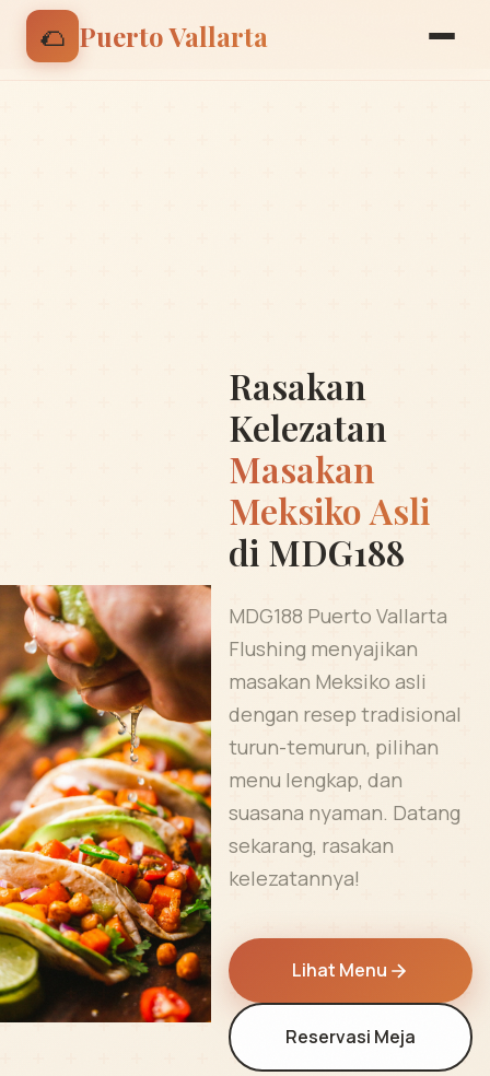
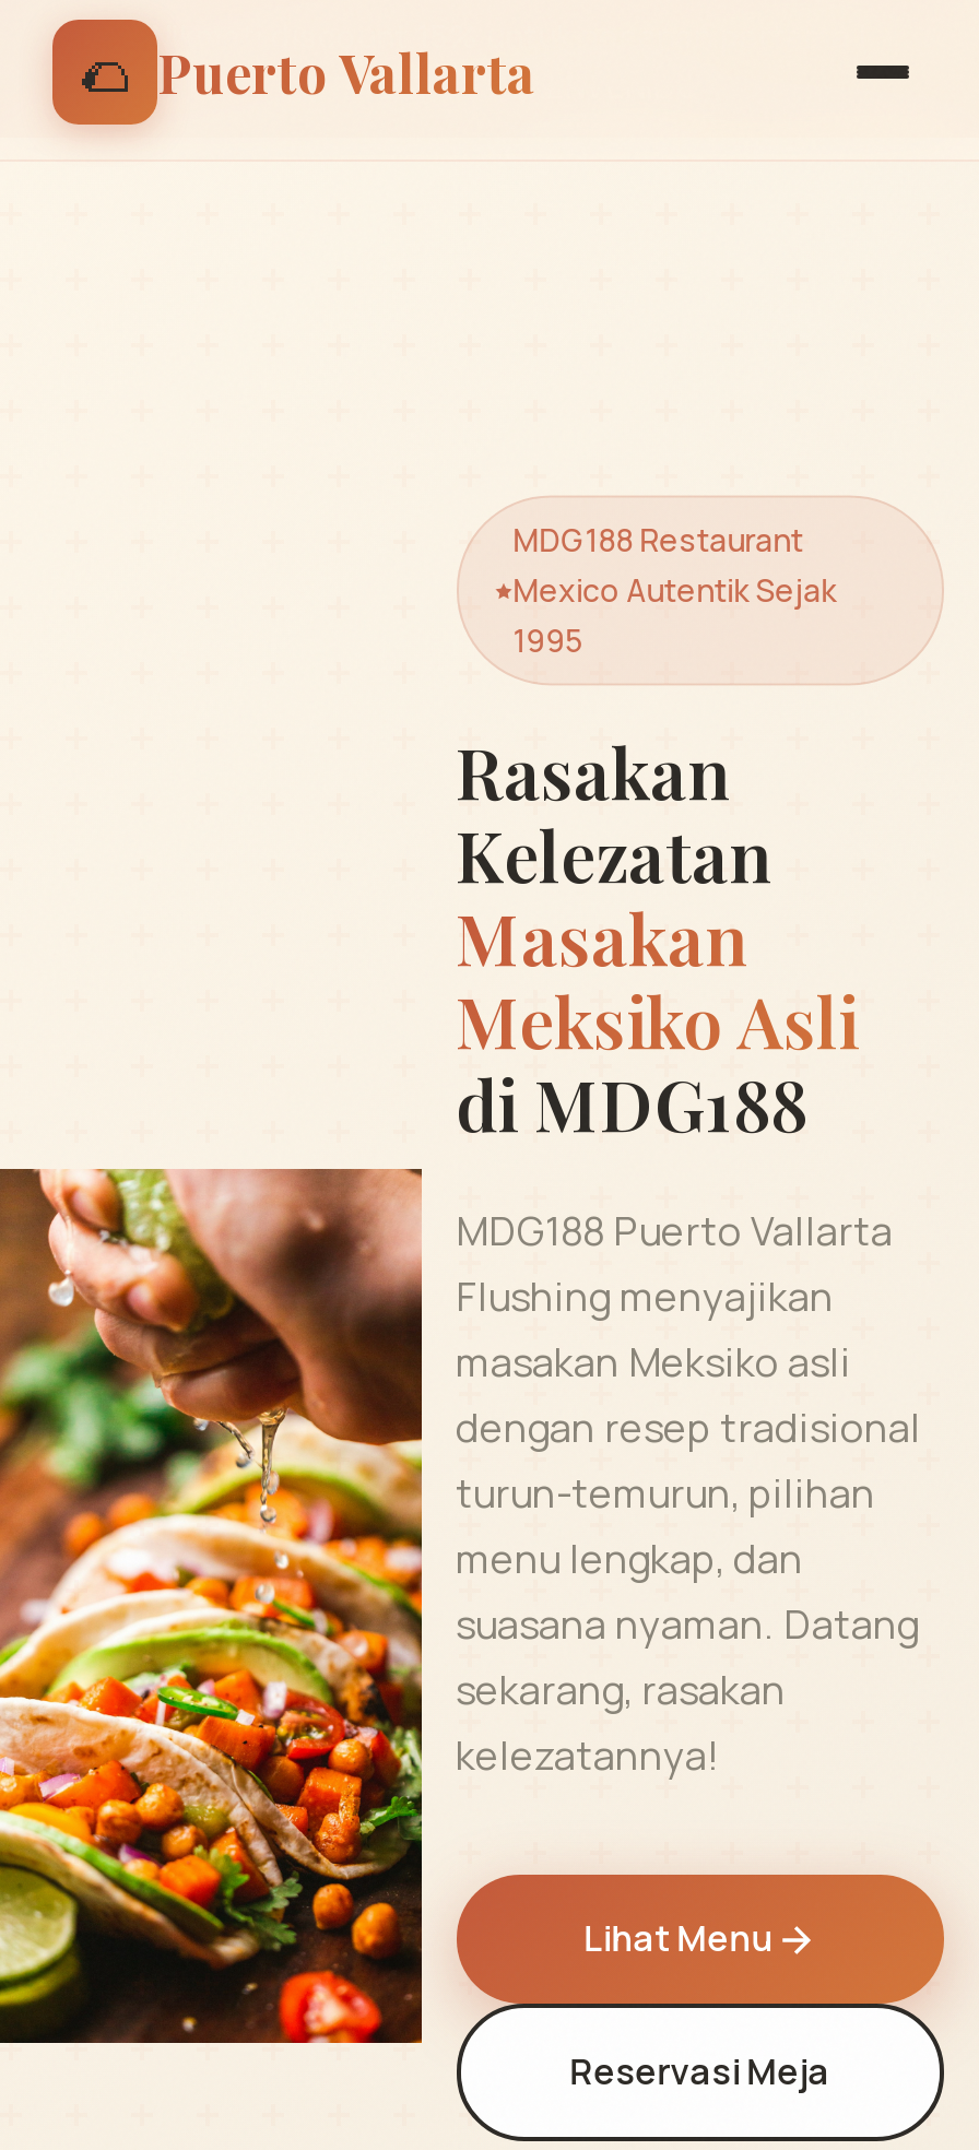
none -> [513,519,836,661] MDG188 Restaurant | Mexico Autentik Sejak | 1995

